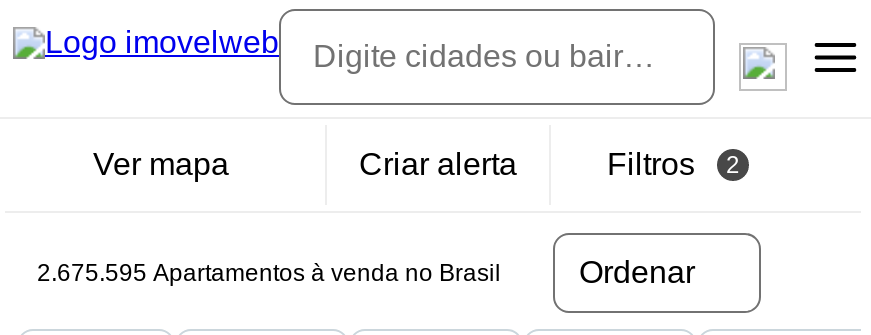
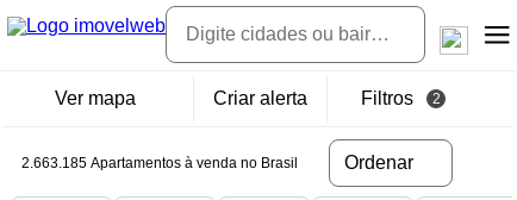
[37,259,501,287] 2.675.595 Apartamentos à venda no Brasil -> [21,155,298,171] 2.663.185 Apartamentos à venda no Brasil

